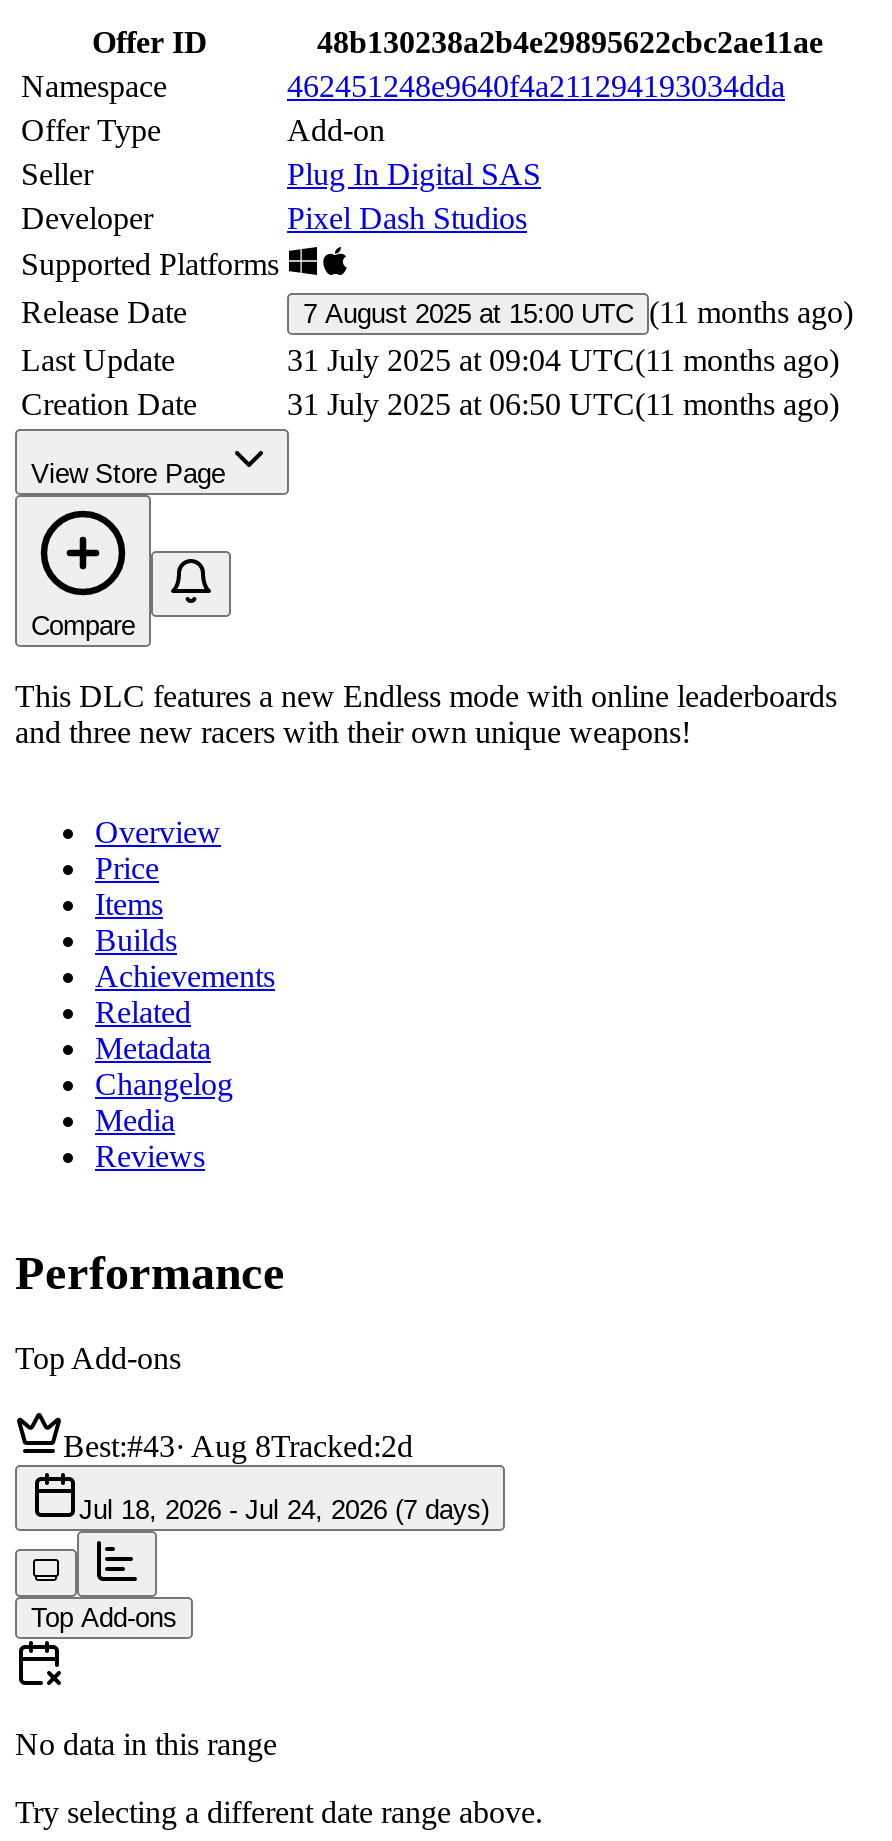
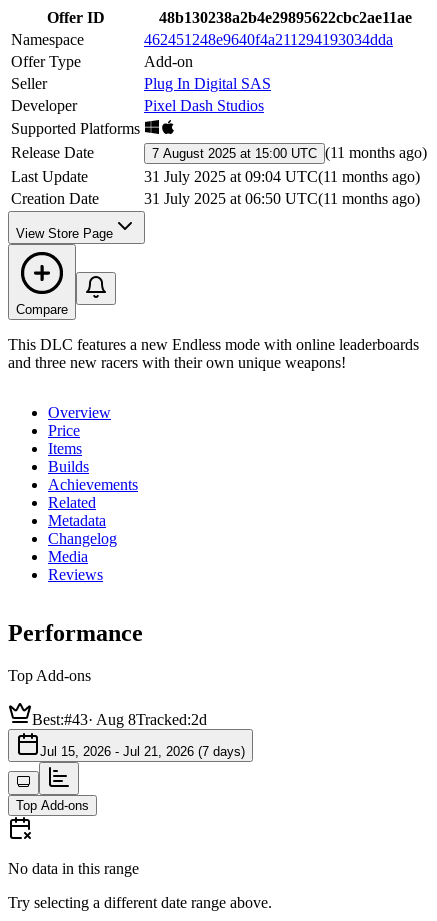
[79,1495,489,1525] Jul 18, 2026 - Jul 24, 2026 (7 days) -> [40,744,245,759] Jul 15, 2026 - Jul 21, 2026 (7 days)

